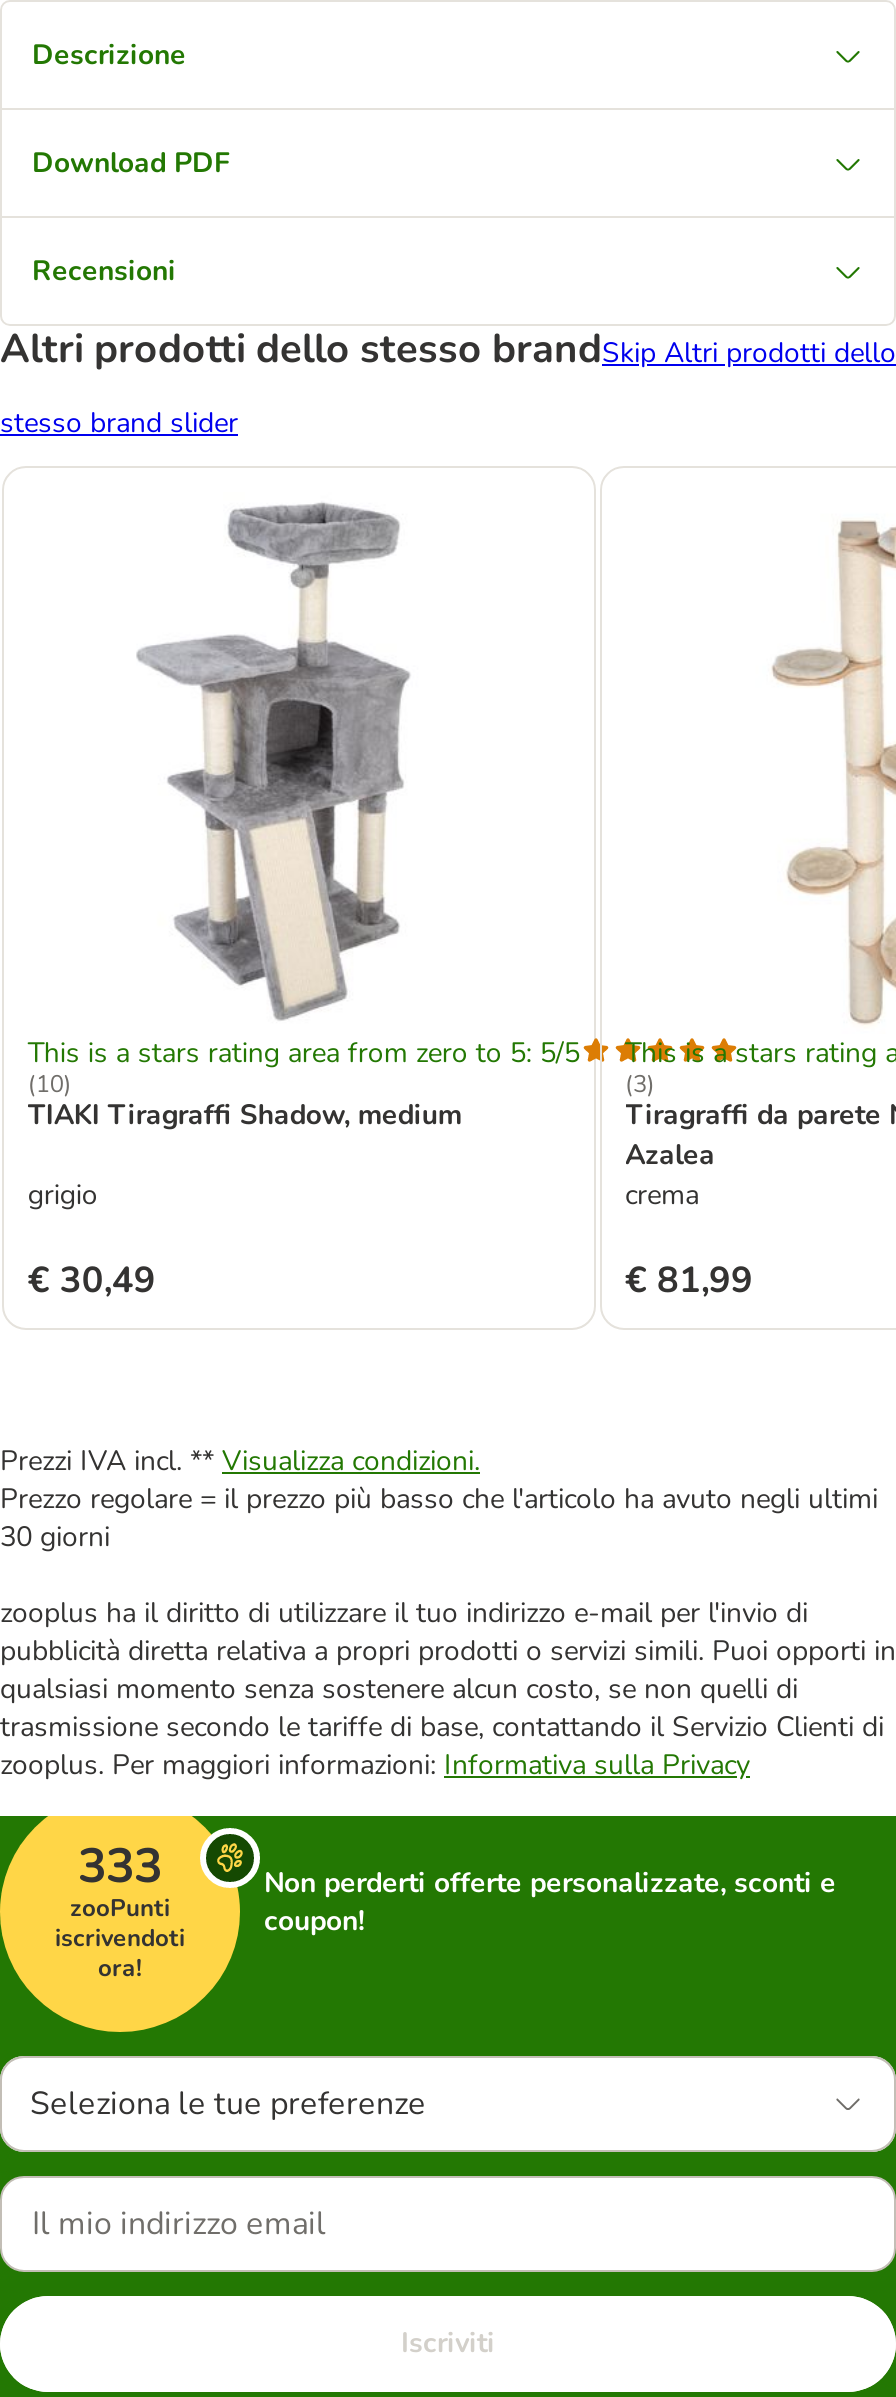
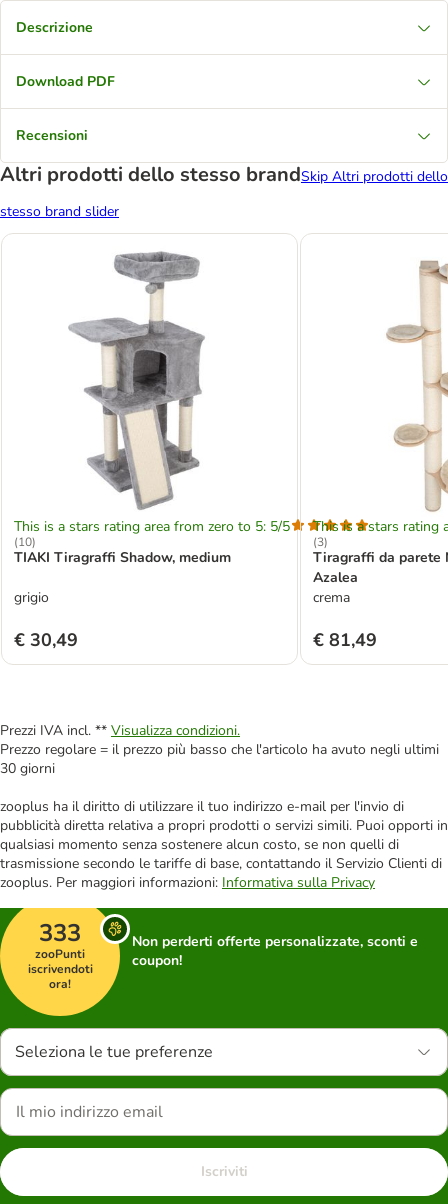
[625,1256,753,1304] € 81,99 -> [312,628,376,652] € 81,49

